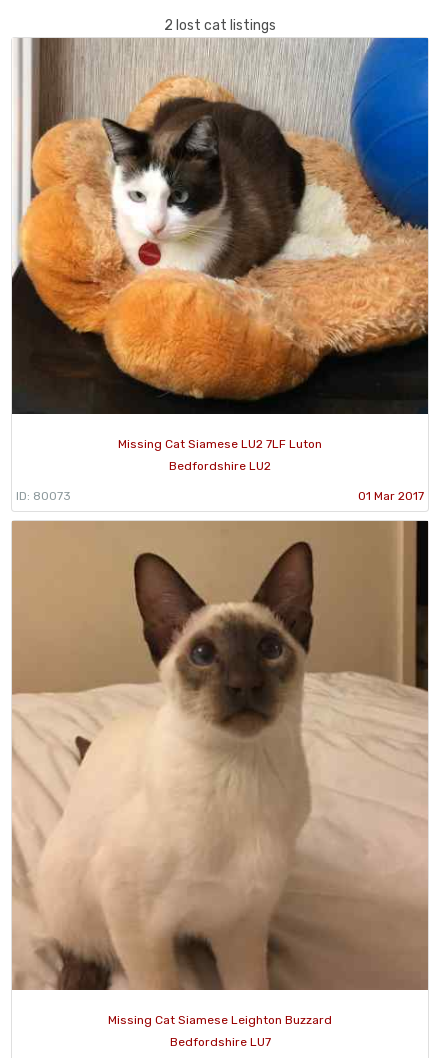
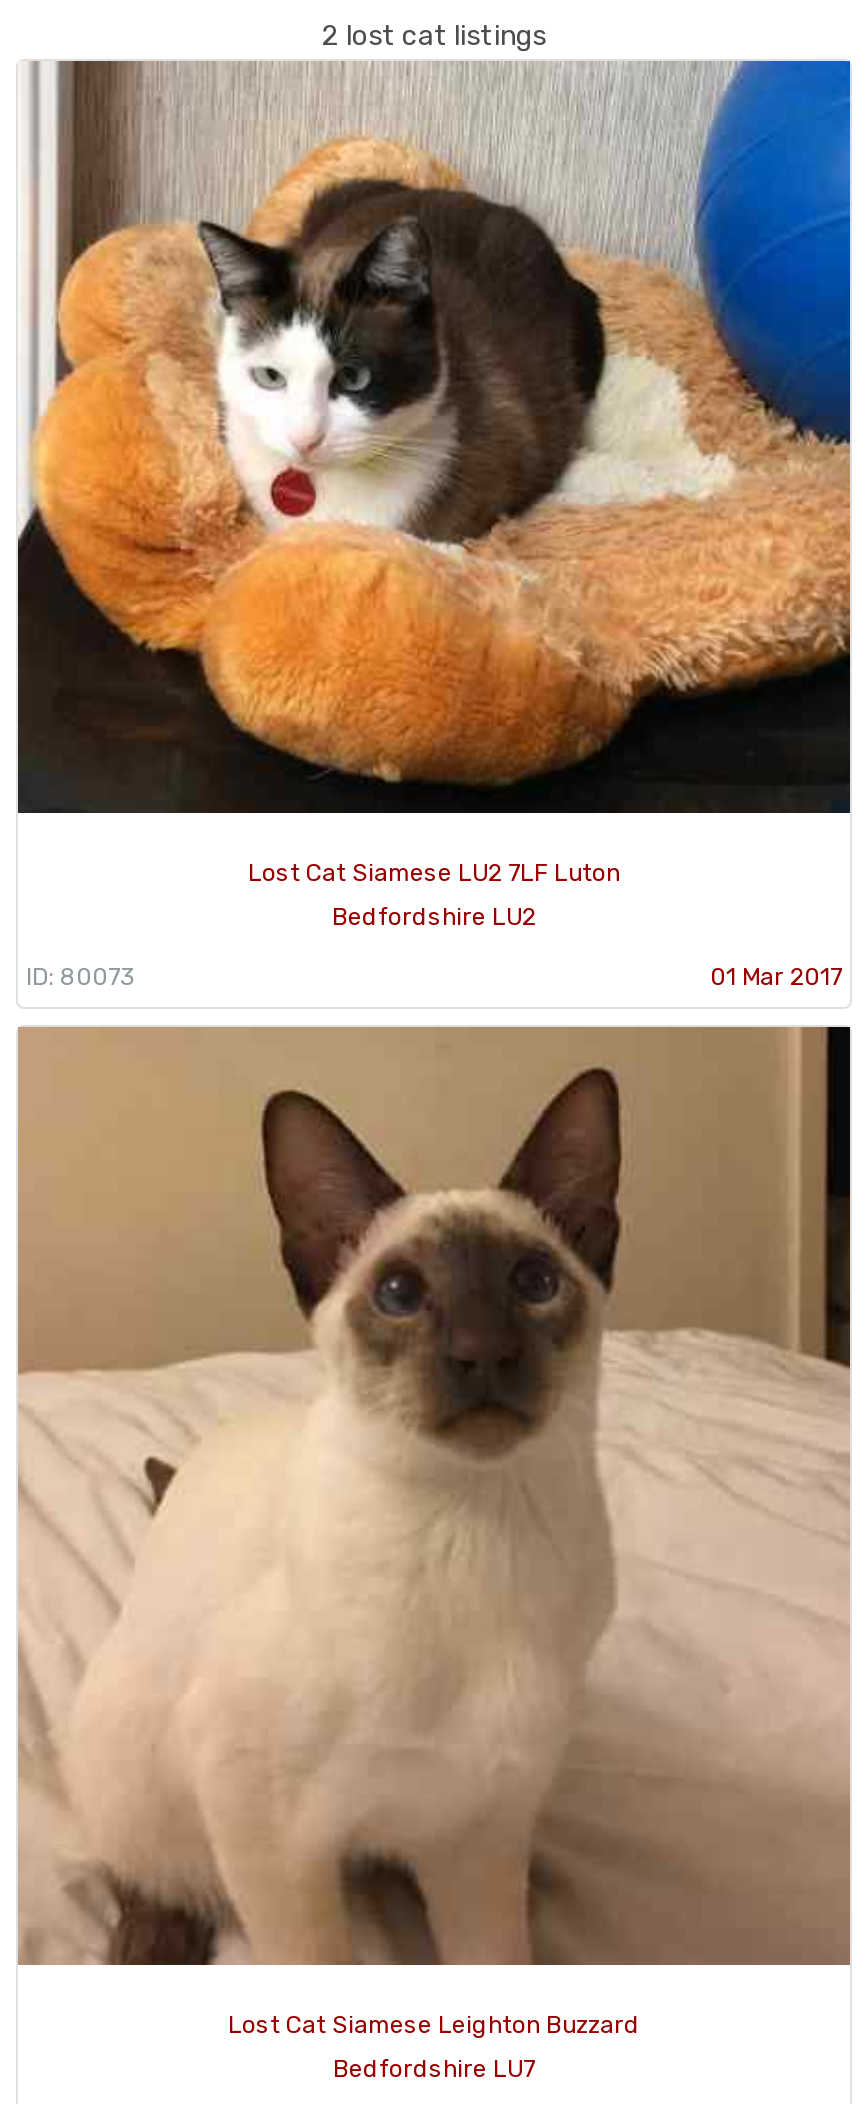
[118,437,322,451] Missing Cat Siamese LU2 7LF Luton -> [248,859,620,887] Lost Cat Siamese LU2 7LF Luton
[108,1013,332,1027] Missing Cat Siamese Leighton Buzzard -> [228,2011,640,2039] Lost Cat Siamese Leighton Buzzard

